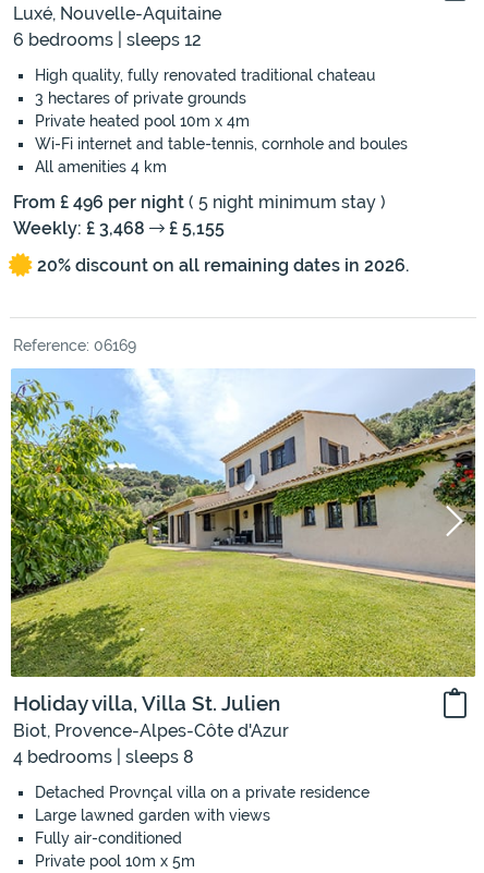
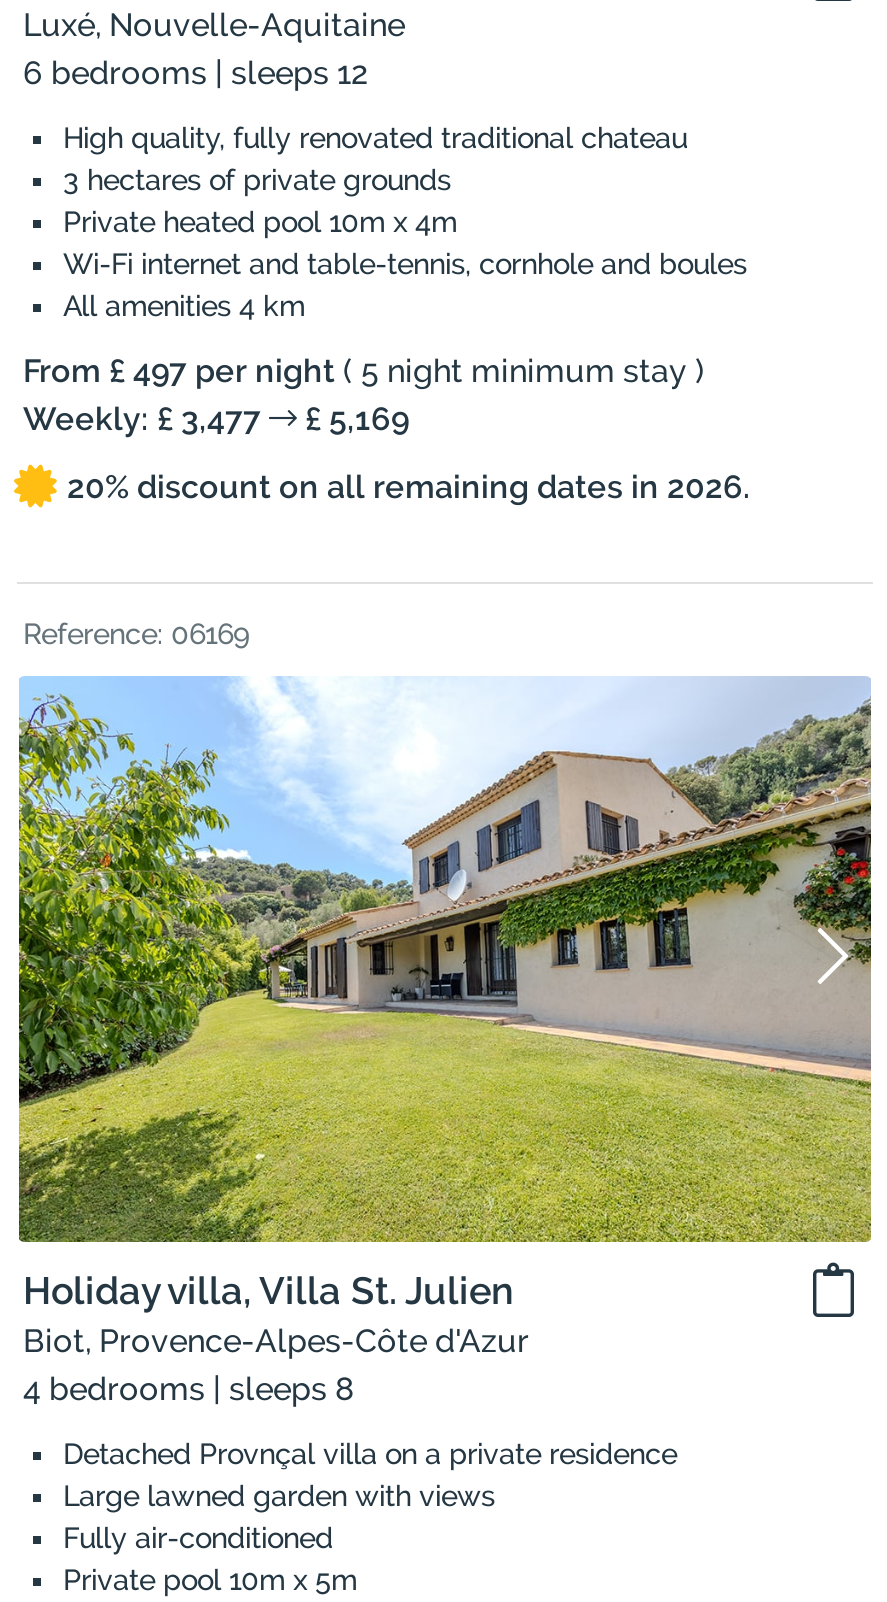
[13,192,386,213] From £ 496 per night ( 5 night minimum stay ) -> [23,353,705,391] From £ 497 per night ( 5 night minimum stay )
[13,218,149,239] Weekly: £ 3,468 -> [23,401,269,439] Weekly: £ 3,477
[165,218,225,239] £ 5,155 -> [297,401,409,439] £ 5,169

